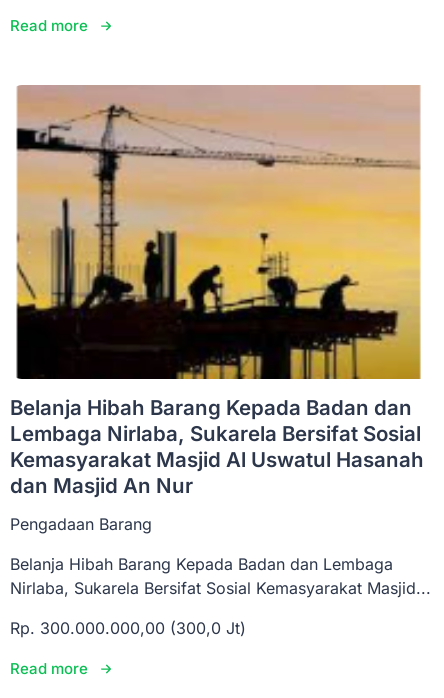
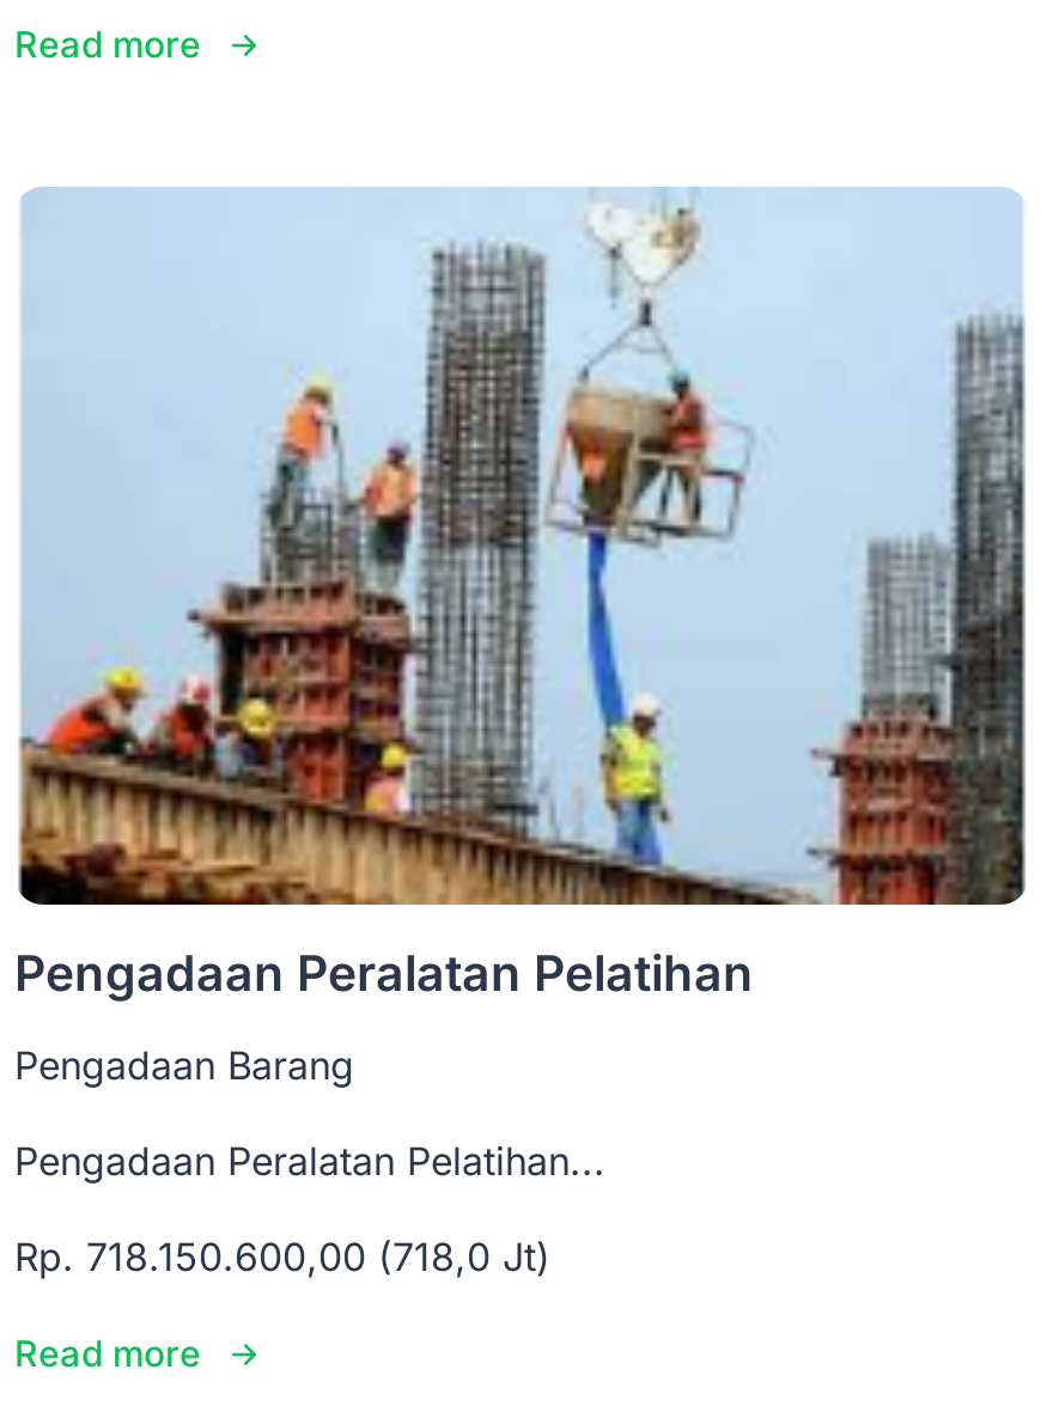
[13,85,432,386] [image] -> [19,188,1027,801] [image]
[10,395,424,498] Belanja Hibah Barang Kepada Badan dan | Lembaga Nirlaba, Sukarela Bersifat Sosial | Kemasyarakat Masjid Al Uswatul Hasanah | dan Masjid An Nur -> [14,943,754,1003] Pengadaan Peralatan Pelatihan
[10,554,431,598] Belanja Hibah Barang Kepada Badan dan Lembaga | Nirlaba, Sukarela Bersifat Sosial Kemasyarakat Masjid... -> [14,1137,605,1185] Pengadaan Peralatan Pelatihan...
[10,618,246,638] Rp. 300.000.000,00 (300,0 Jt) -> [14,1233,550,1280] Rp. 718.150.600,00 (718,0 Jt)

